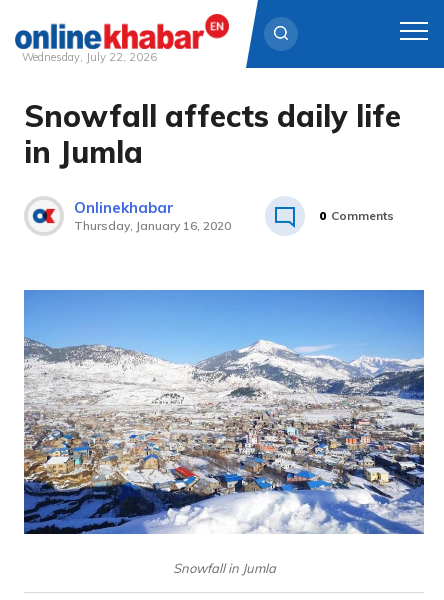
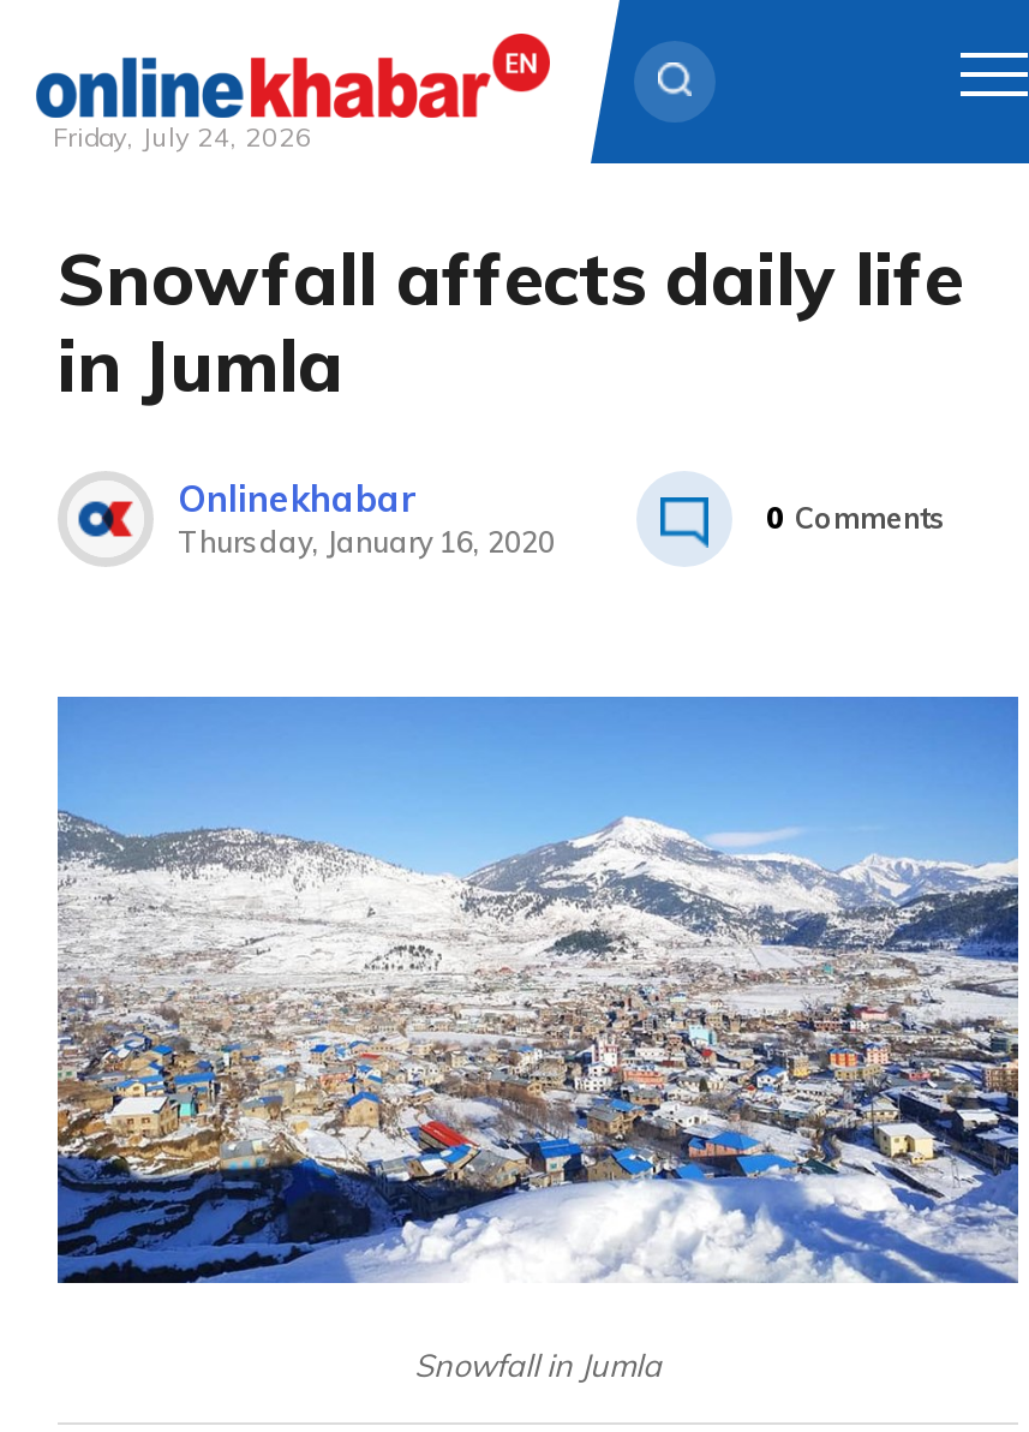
[22,50,157,64] Wednesday, July 22, 2026 -> [53,120,312,154] Friday, July 24, 2026

